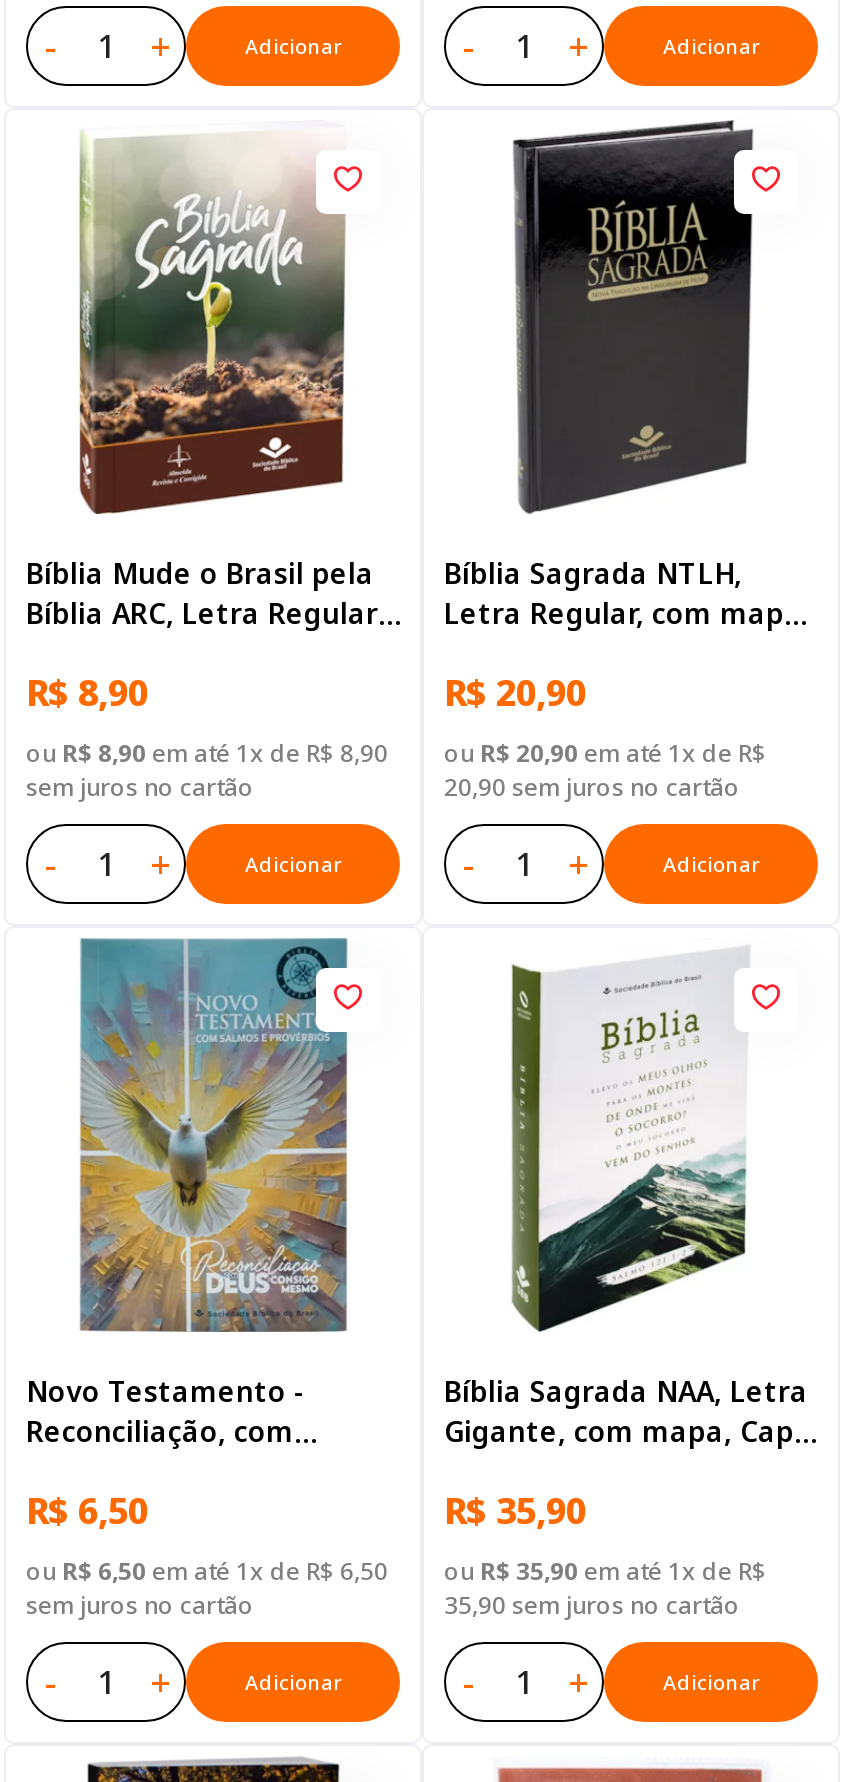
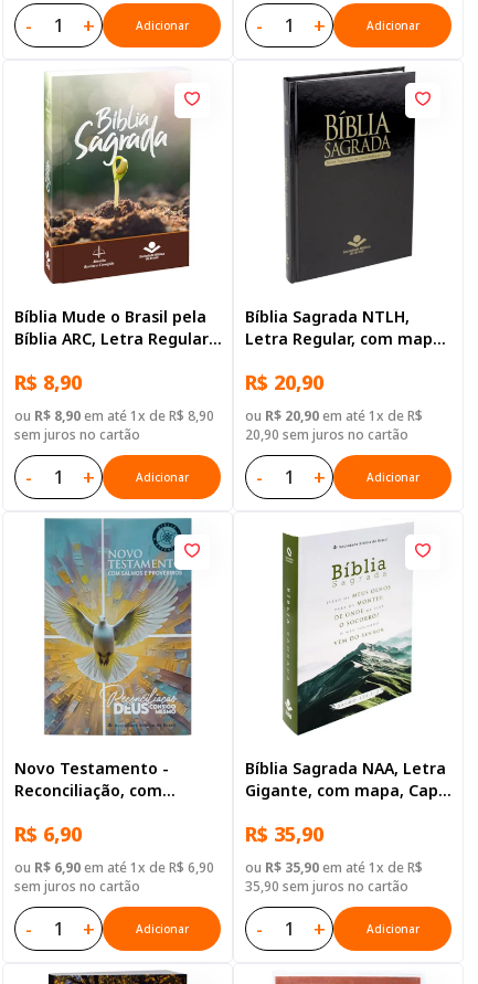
[26,1487,148,1535] R$ 6,50 -> [14,821,82,847] R$ 6,90
[26,1555,388,1589] ou R$ 6,50 em até 1x de R$ 6,50 -> [14,858,214,877] ou R$ 6,90 em até 1x de R$ 6,90

